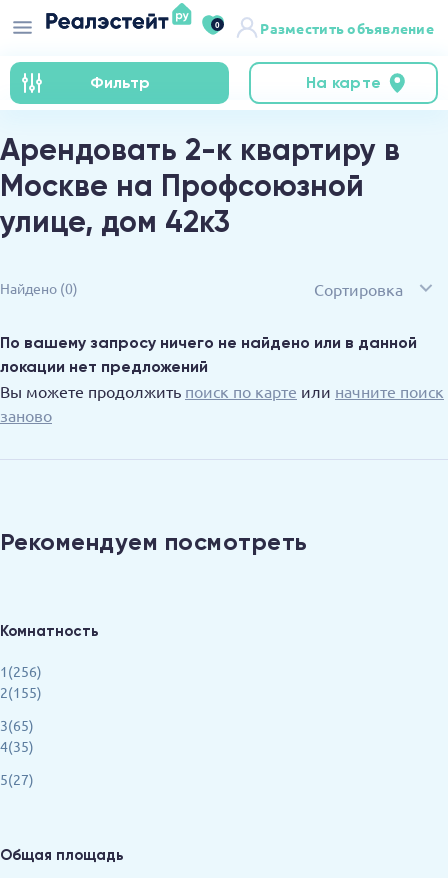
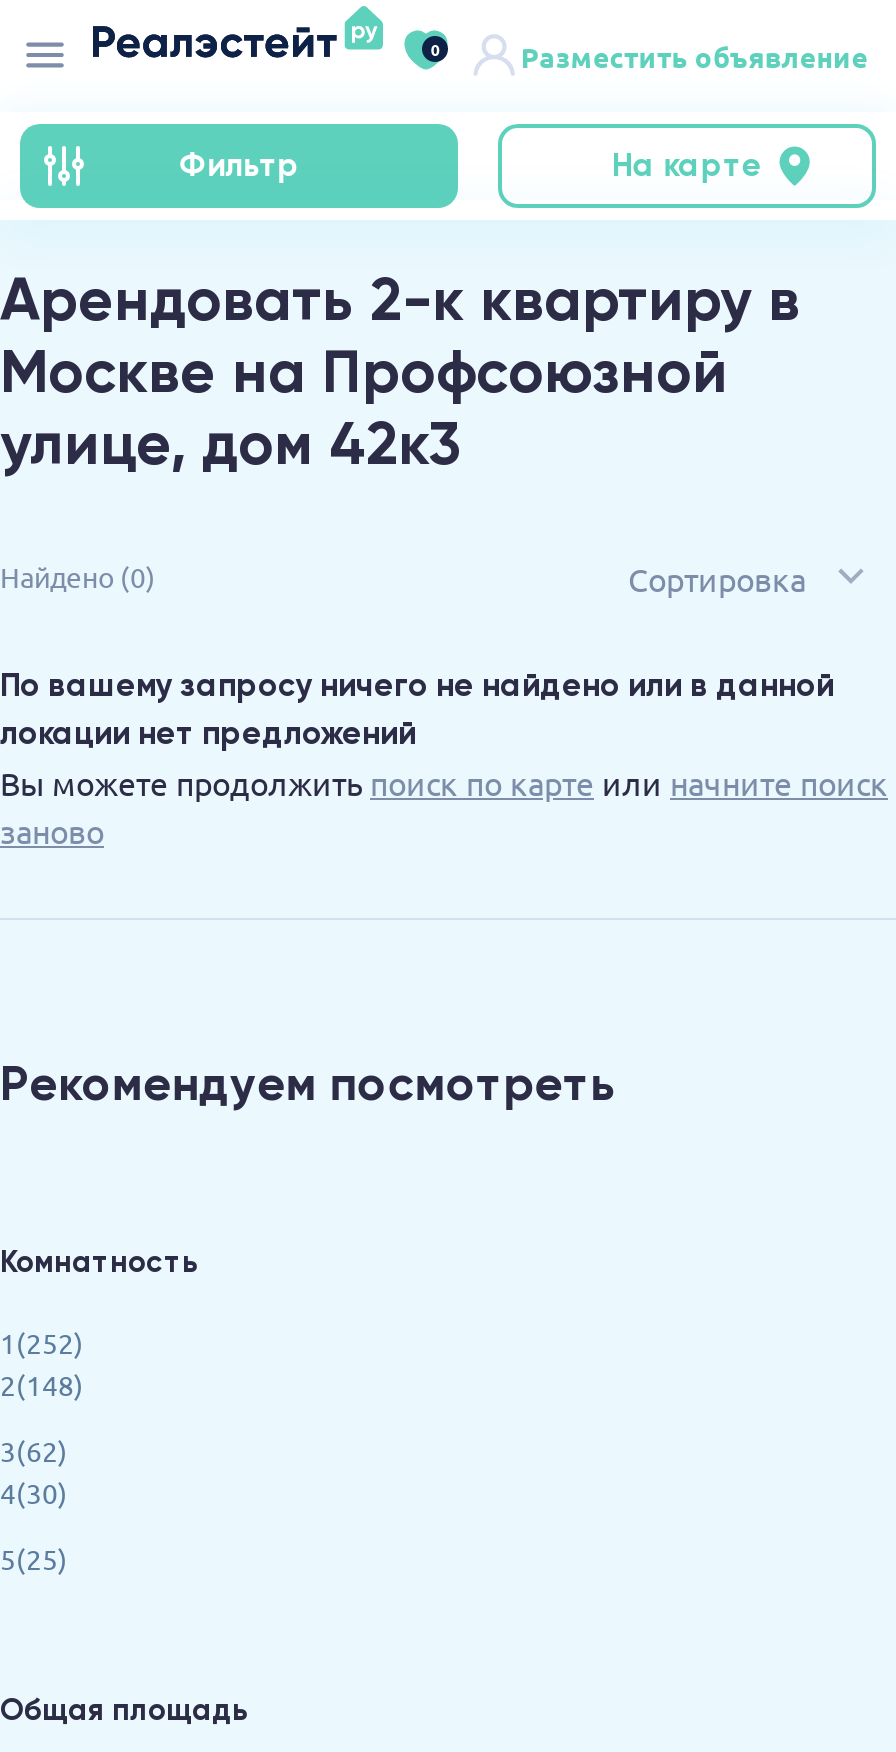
[0,662,42,680] 1(256) -> [0,1324,84,1360] 1(252)
[0,683,42,701] 2(155) -> [0,1366,84,1402] 2(148)
[0,716,34,734] 3(65) -> [0,1432,68,1468] 3(62)
[0,737,34,755] 4(35) -> [0,1474,68,1510] 4(30)
[0,770,34,788] 5(27) -> [0,1540,68,1576] 5(25)

